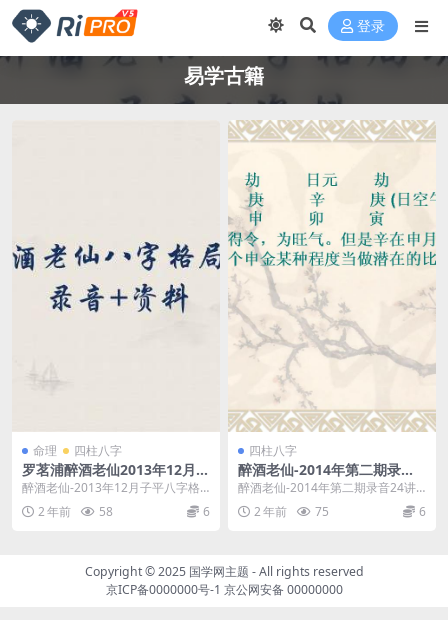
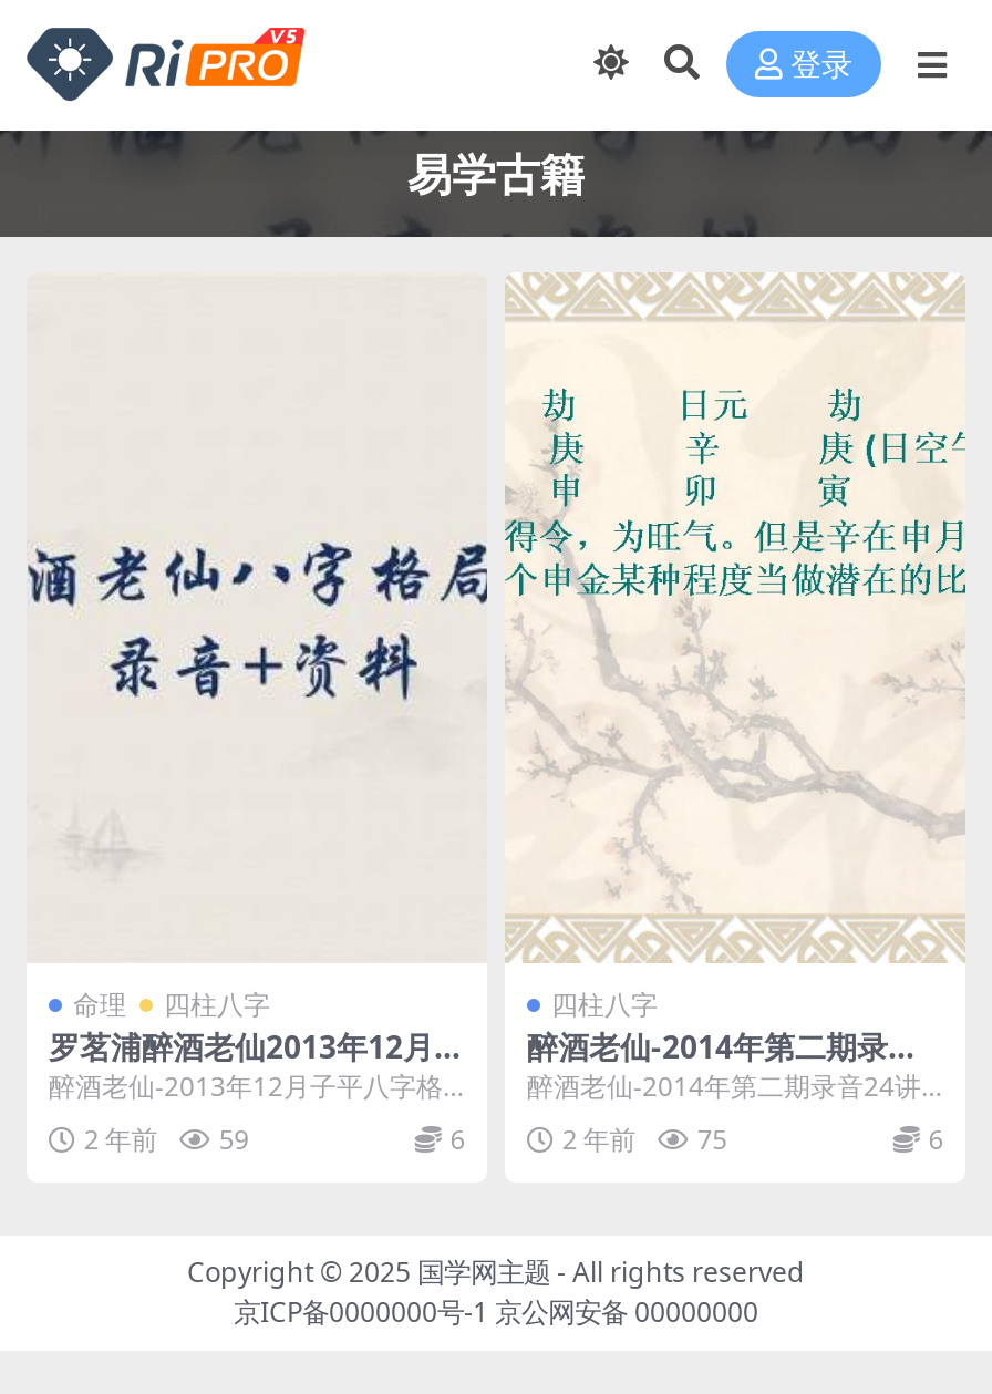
[99,503,112,520] 58 -> [219,1121,249,1158] 59

